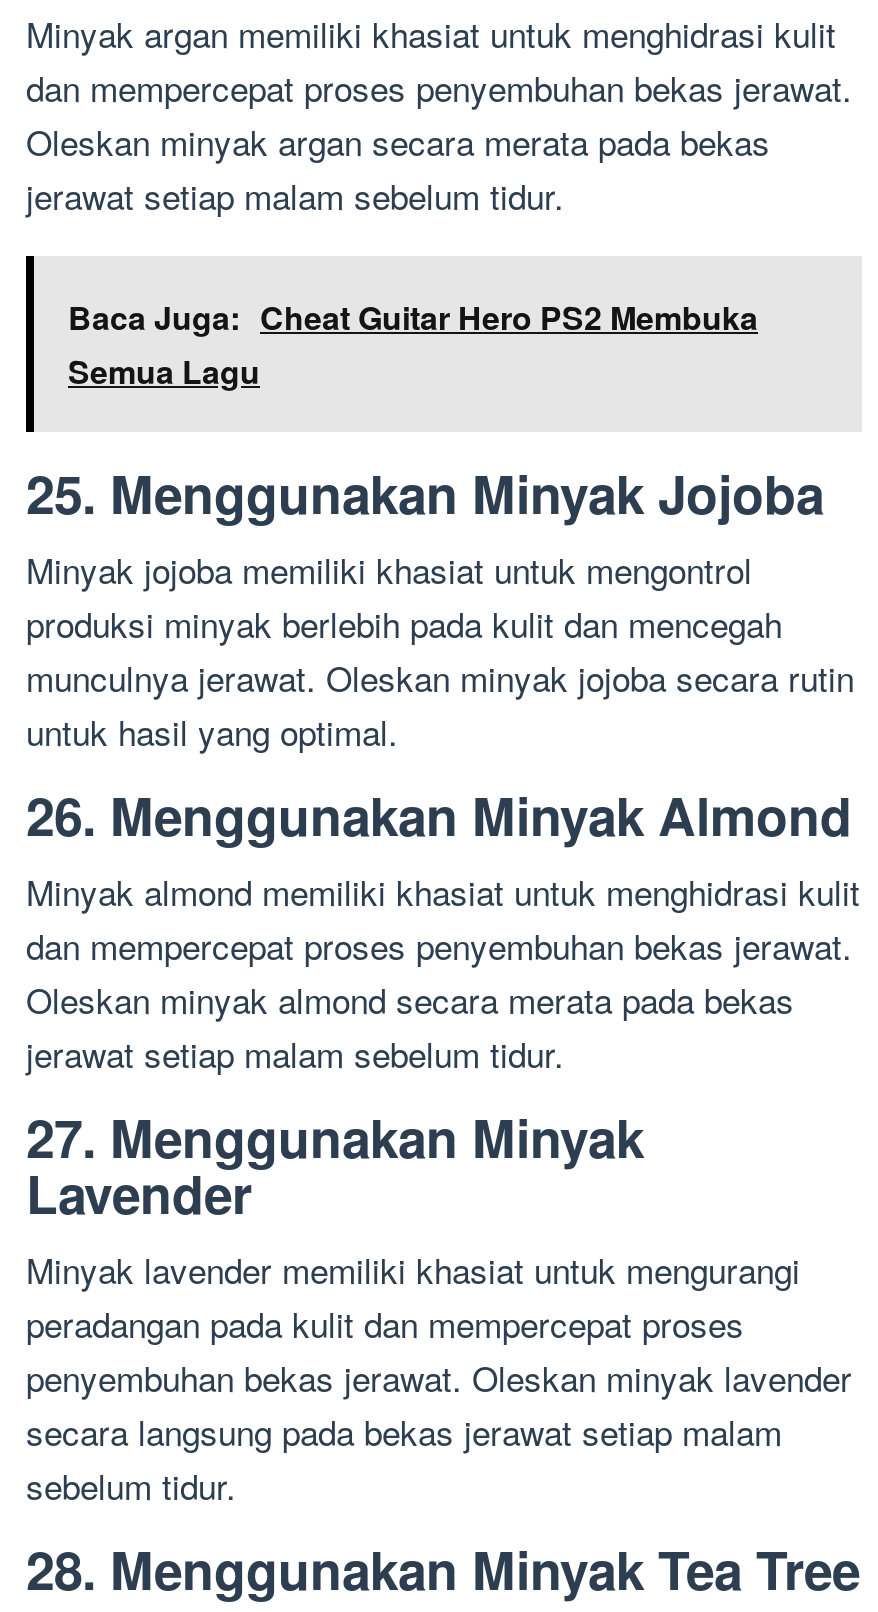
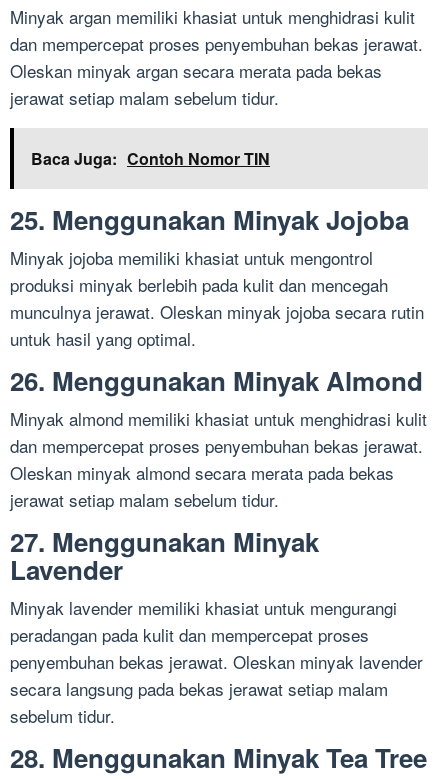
[68,293,758,393] Baca Juga: Cheat Guitar Hero PS2 Membuka | Semua Lagu -> [31,147,270,170] Baca Juga: Contoh Nomor TIN

